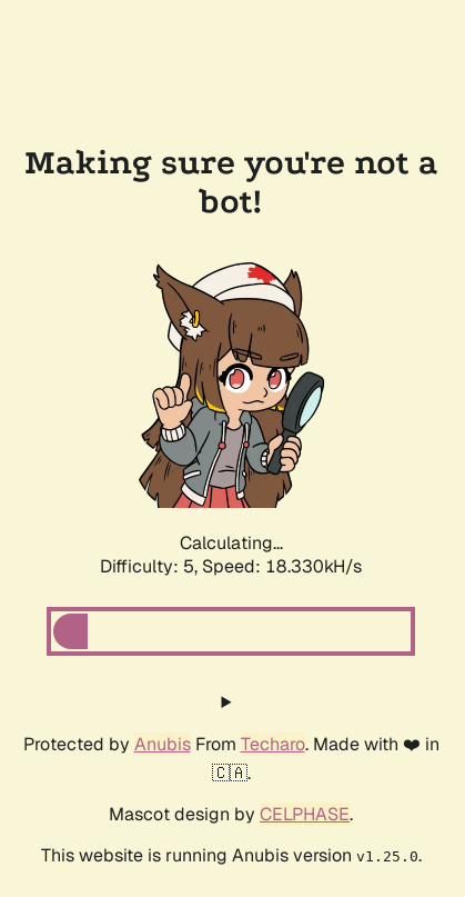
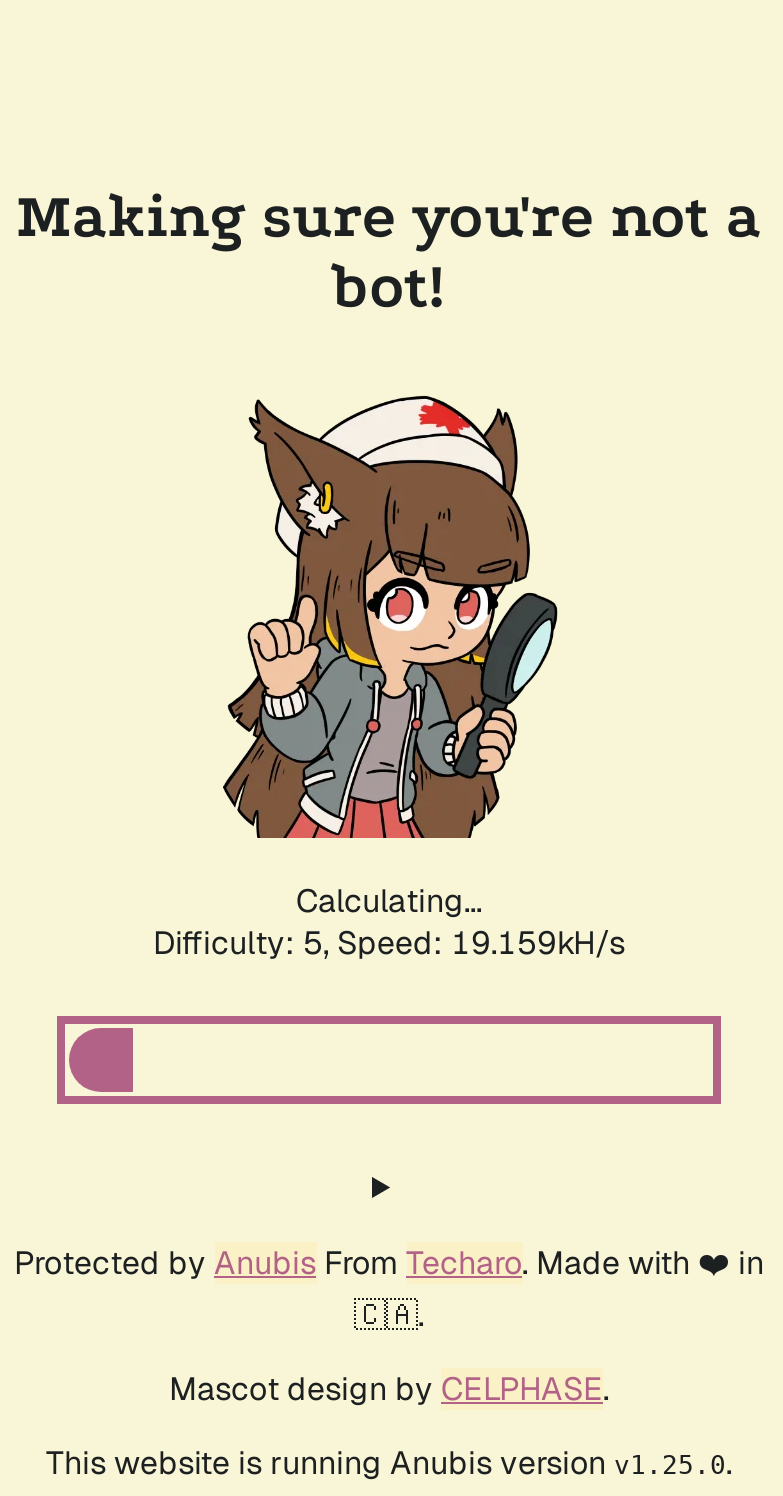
[100,555,362,578] Difficulty: 5, Speed: 18.330kH/s -> [153,922,625,964] Difficulty: 5, Speed: 19.159kH/s

